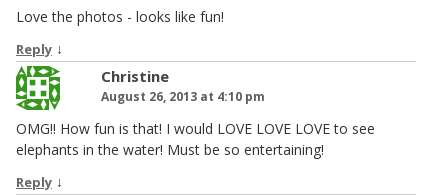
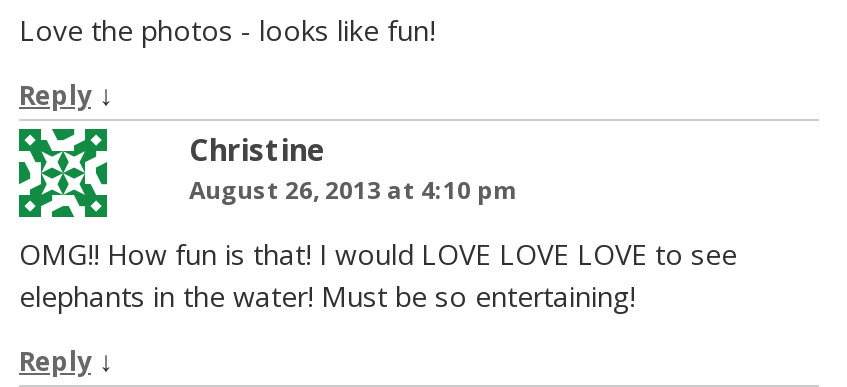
[15,65,61,111] [image] -> [17,127,109,219] [image]

